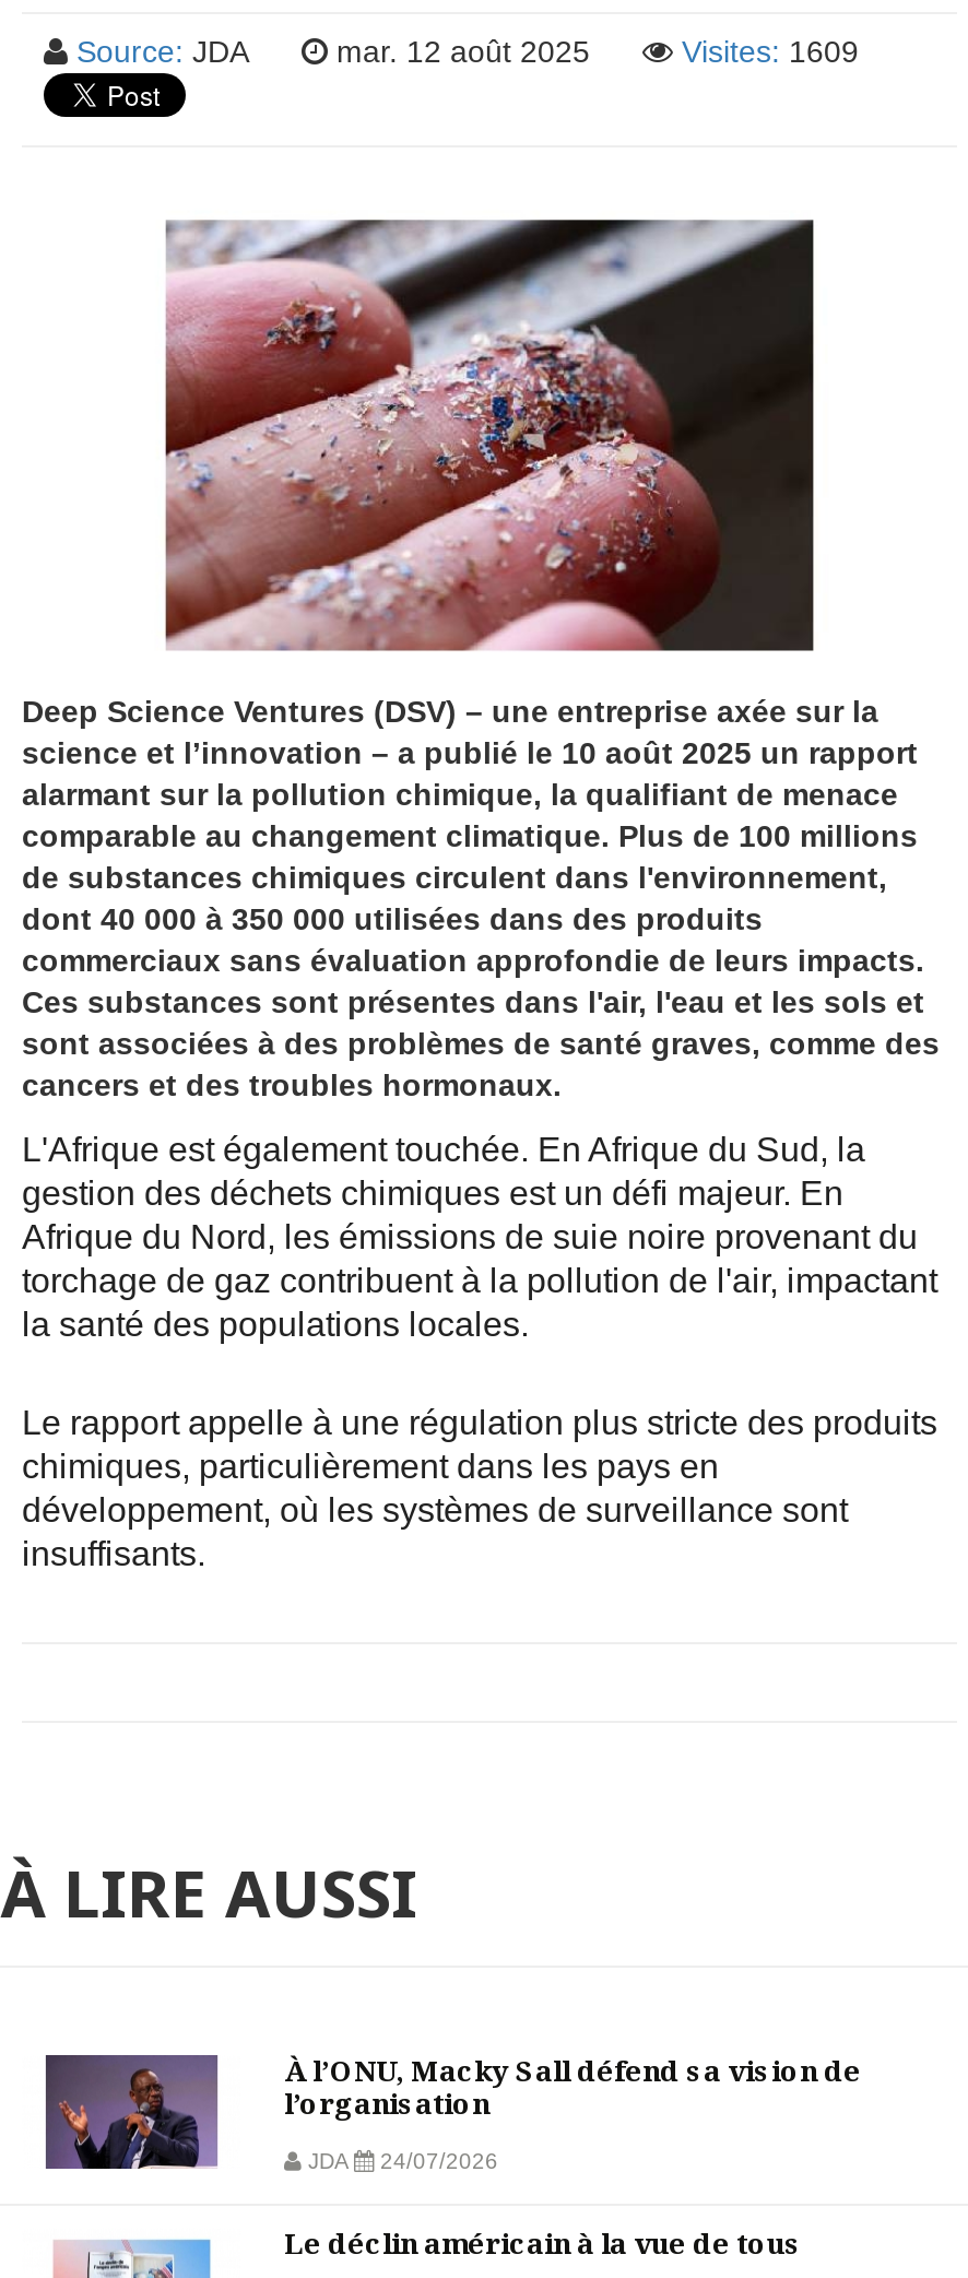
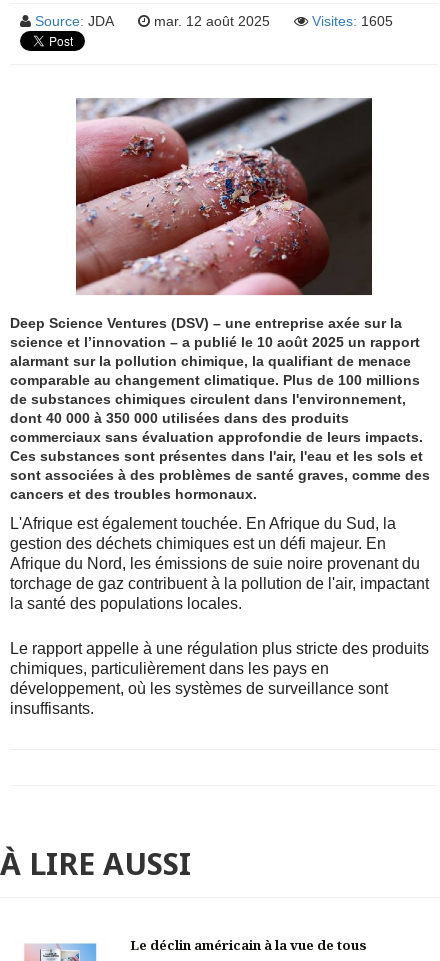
[682,34,859,69] Visites: 1609 -> [312,13,393,29] Visites: 1605
[44,2052,861,2174] [image] | À l’ONU, Macky Sall défend sa vision de | l’organisation | JDA | 24/07/2026 -> none

